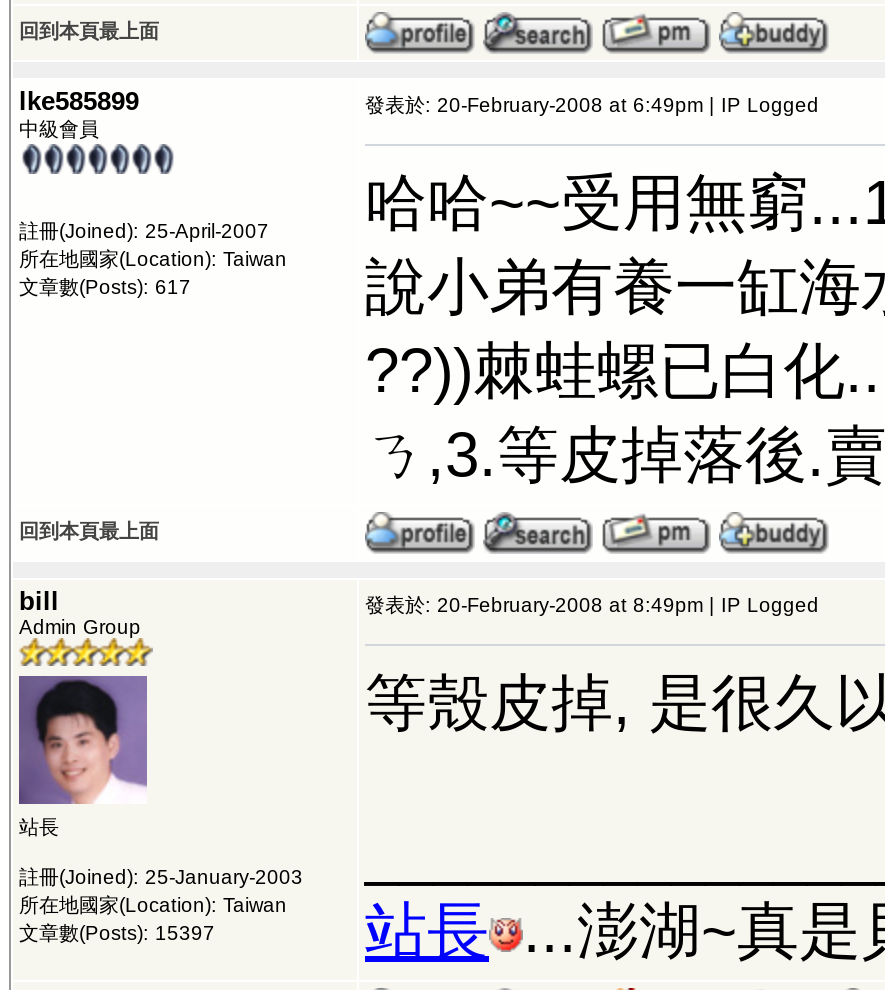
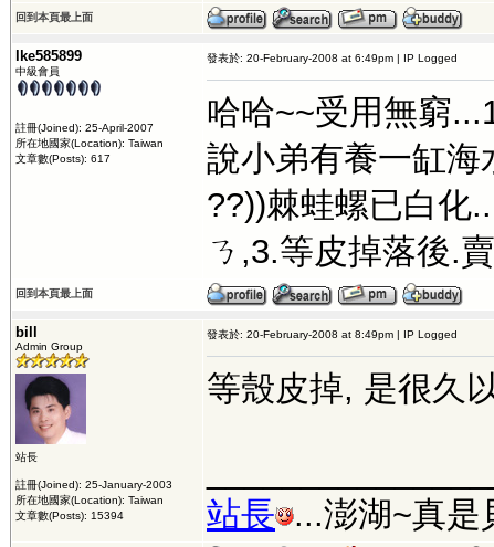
[19,922,215,944] 文章數(Posts): 15397 -> [15,509,124,522] 文章數(Posts): 15394

